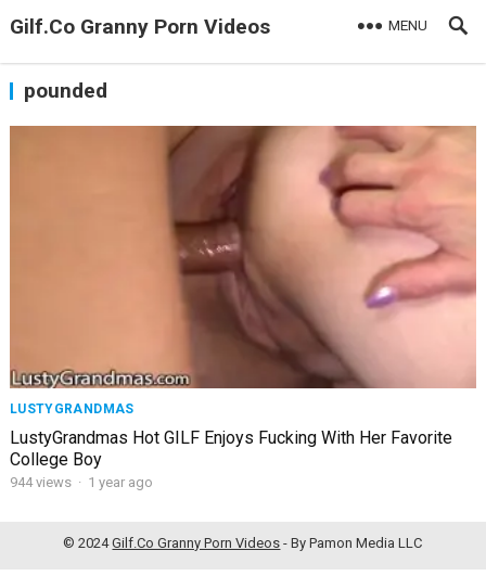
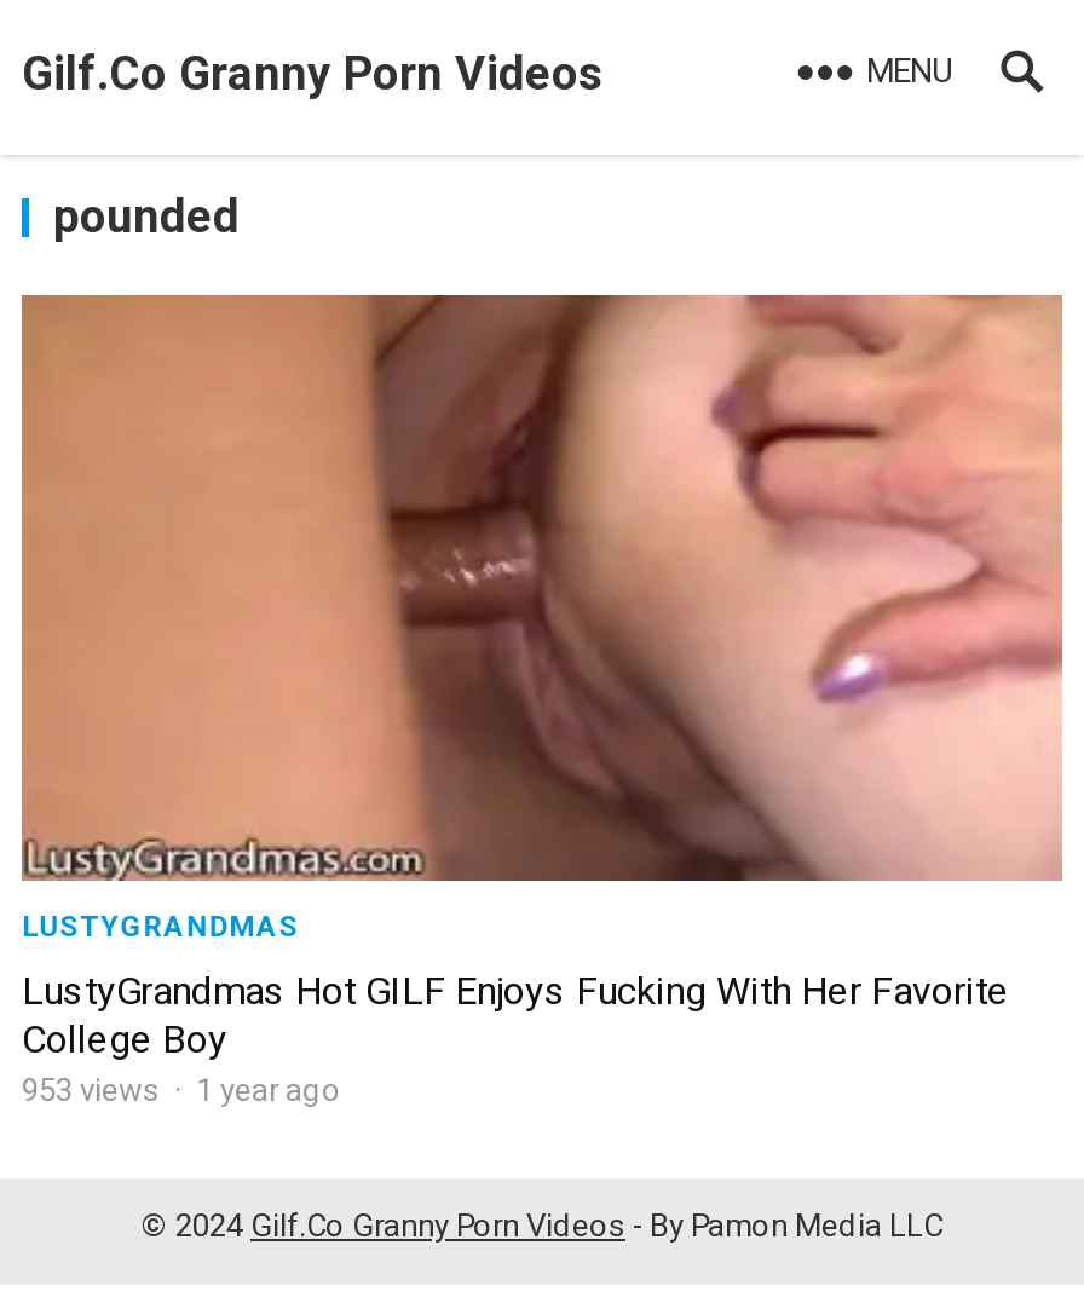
[10,474,153,490] 944 views · 1 year ago -> [22,1072,341,1108] 953 views · 1 year ago

